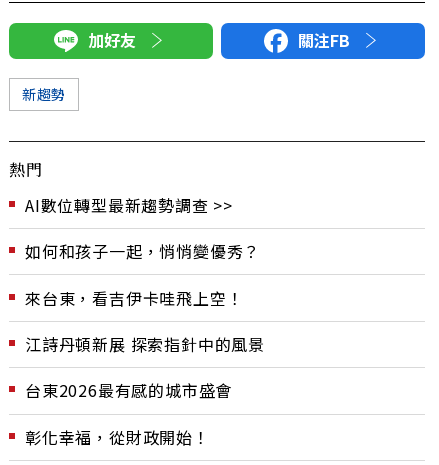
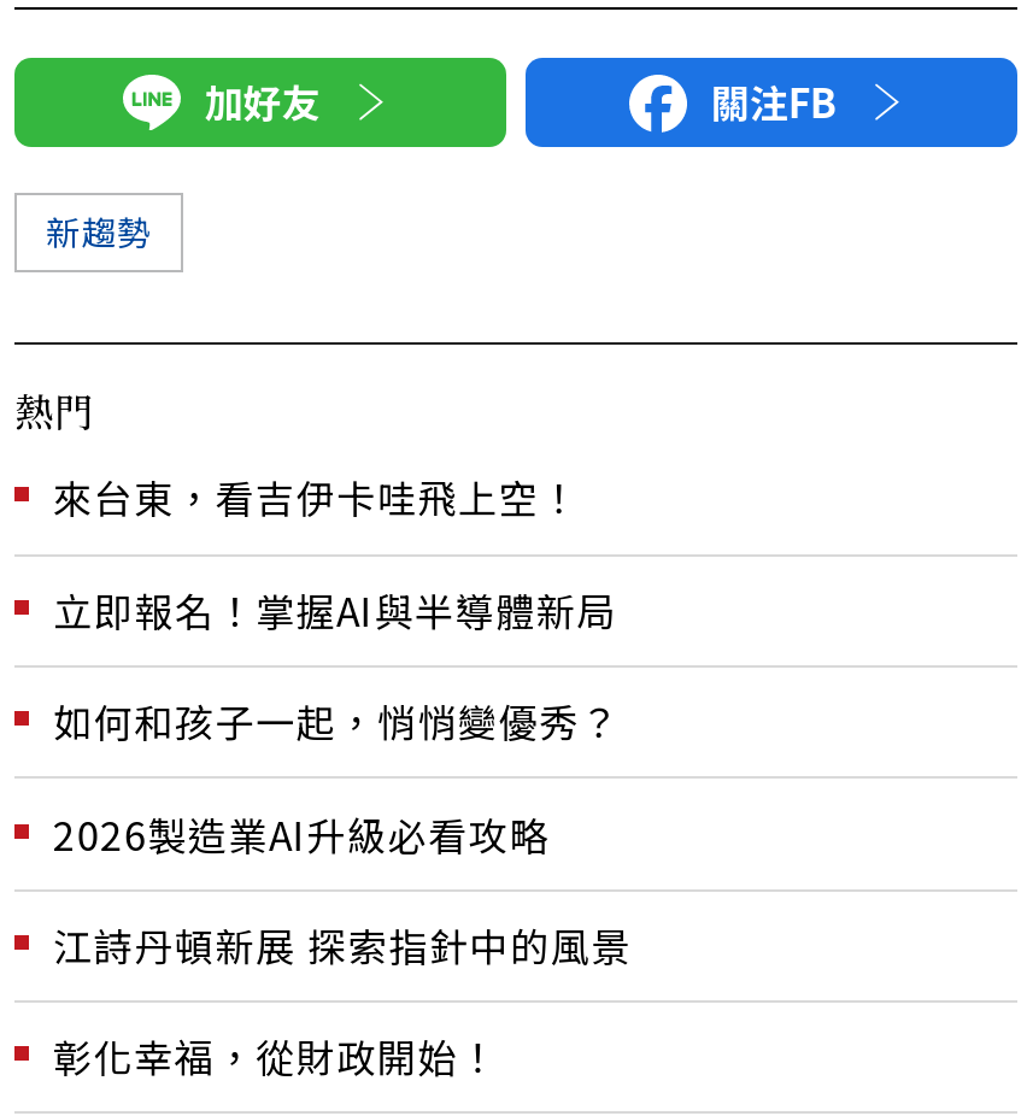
[25,193,233,217] AI數位轉型最新趨勢調查 >> -> [53,580,617,638] 立即報名！掌握AI與半導體新局
moved [25,239,260,263] -> [53,692,620,750]: 如何和孩子一起，悄悄變優秀？
none -> [53,804,550,862] 2026製造業AI升級必看攻略
moved [25,286,243,310] -> [53,468,580,526]: 來台東，看吉伊卡哇飛上空！
moved [25,332,265,356] -> [53,915,632,973]: 江詩丹頓新展 探索指針中的風景
[25,378,232,402] 台東2026最有感的城市盛會 -> none

